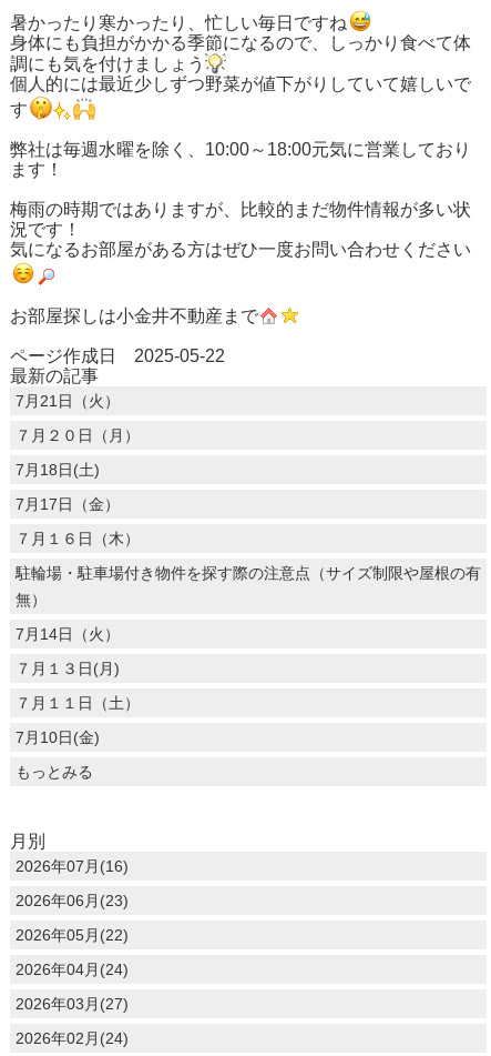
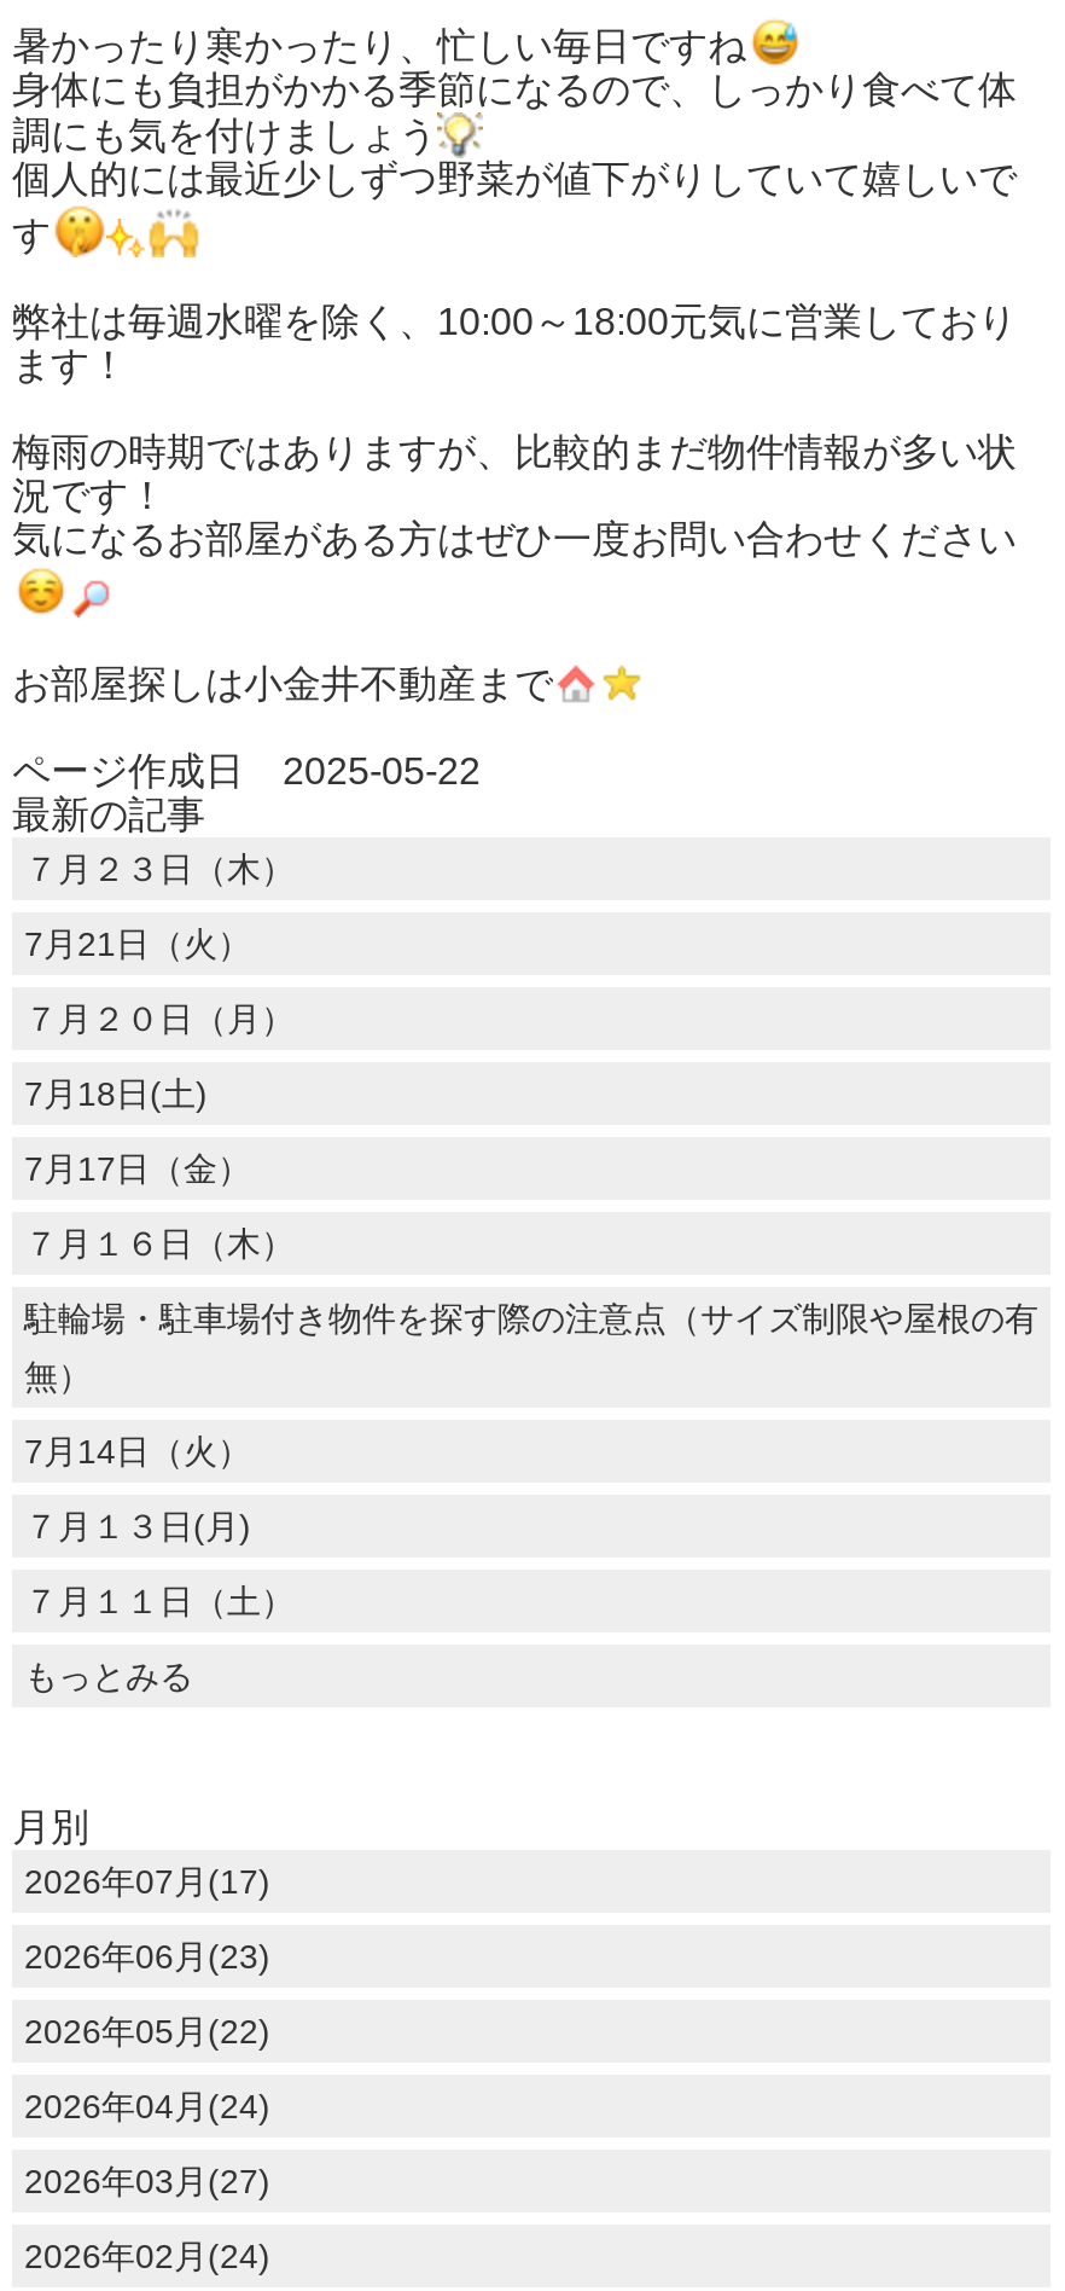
none -> [24,848,295,887] ７月２３日（木）
moved [16,391,481,711] -> [24,923,1038,1619]: 7月21日（火） | ７月２０日（月） | 7月18日(土) | ... | ７月１３日(月) | ７月１１日（土）
[16,728,100,746] 7月10日(金) -> none
[16,857,129,874] 2026年07月(16) -> [24,1861,270,1899] 2026年07月(17)

